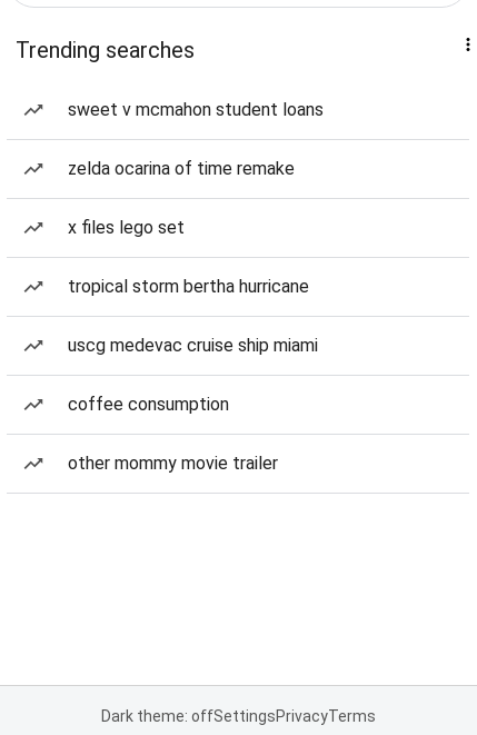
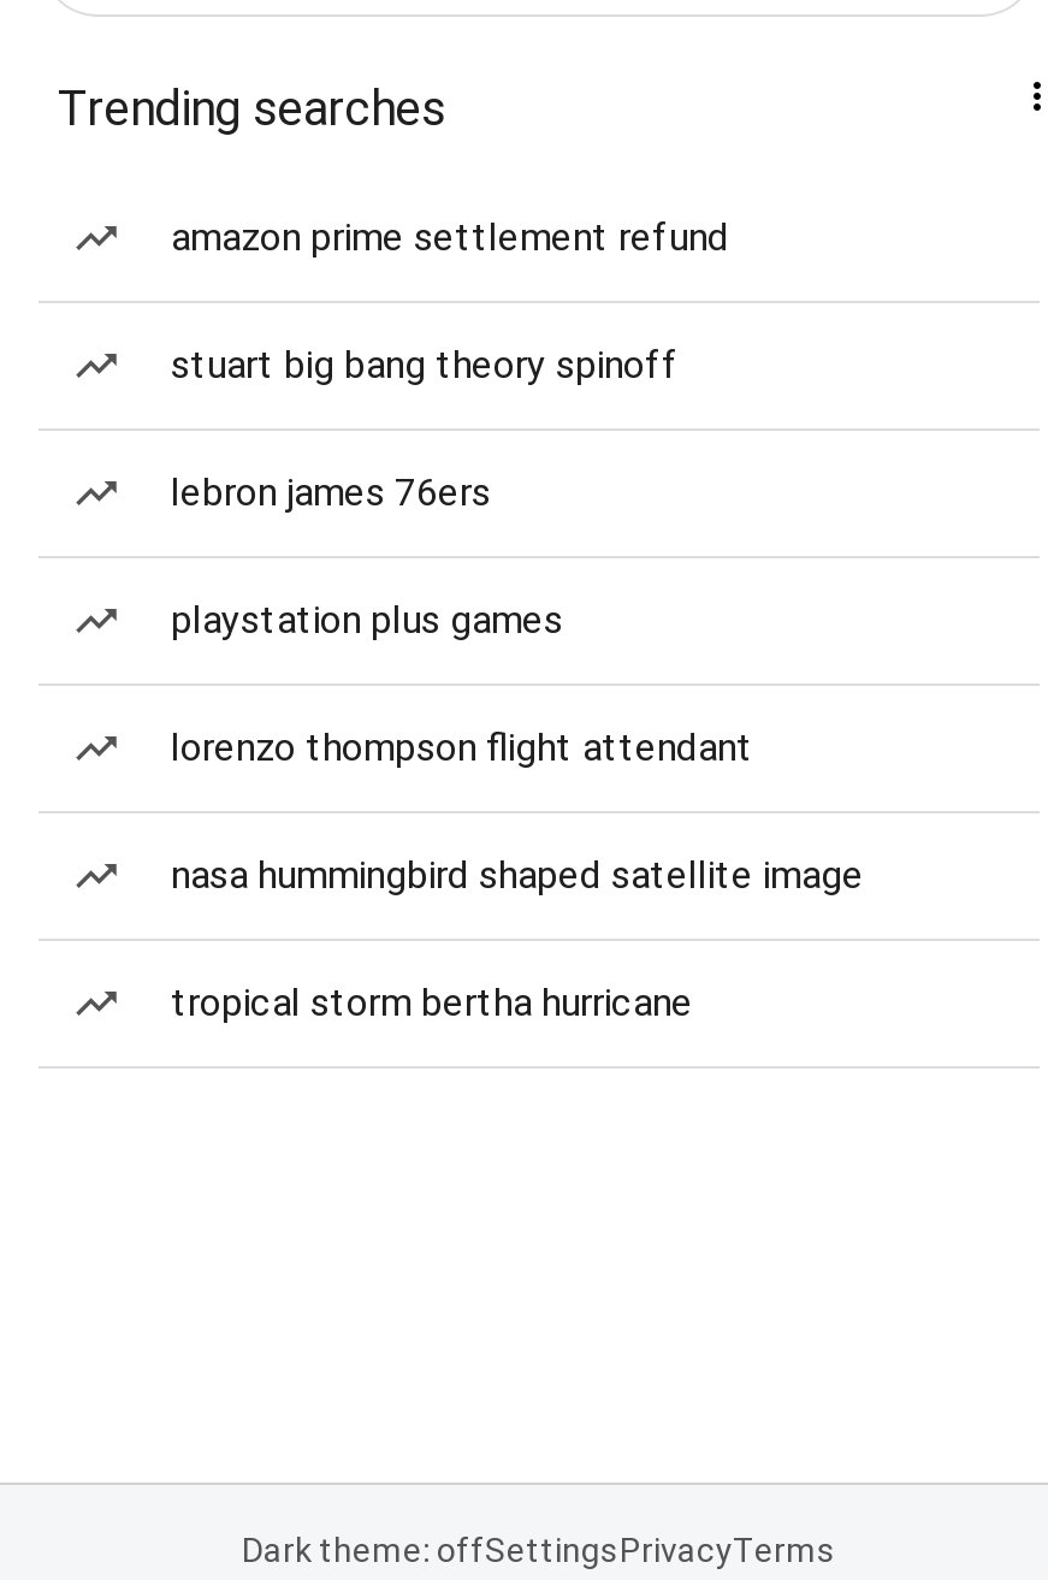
[68,99,324,238] sweet v mcmahon student loans | zelda ocarina of time remake | x files lego set -> [171,214,864,898] amazon prime settlement refund | stuart big bang theory spinoff | lebron james 76ers | playstation plus games | lorenzo thompson flight attendant | nasa hummingbird shaped satellite image
moved [68,276,309,297] -> [171,980,693,1025]: tropical storm bertha hurricane
[68,335,318,474] uscg medevac cruise ship miami | coffee consumption | other mommy movie trailer -> none

